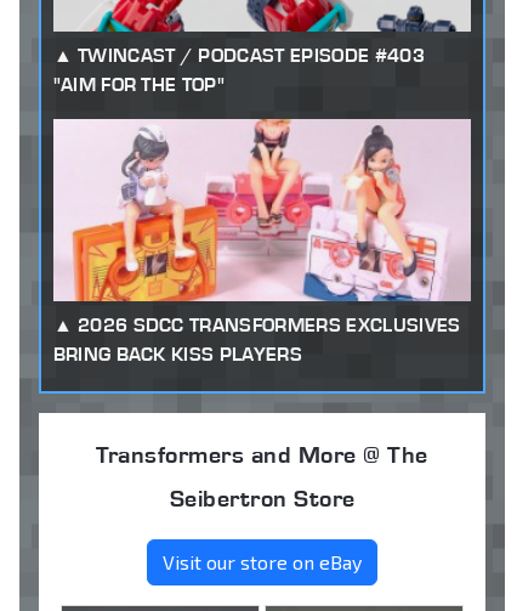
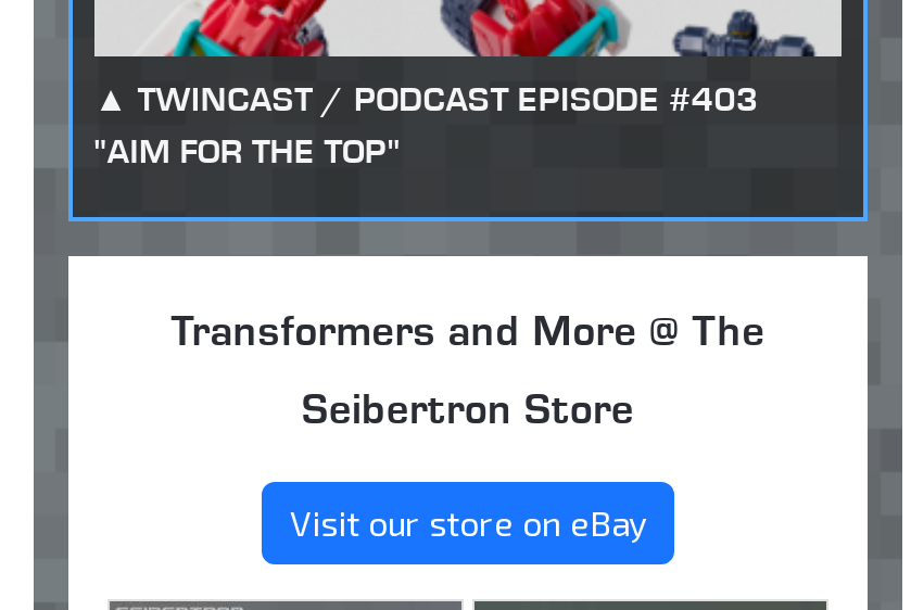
[53,118,471,366] [image] | 2026 SDCC TRANSFORMERS EXCLUSIVES | BRING BACK KISS PLAYERS -> none

